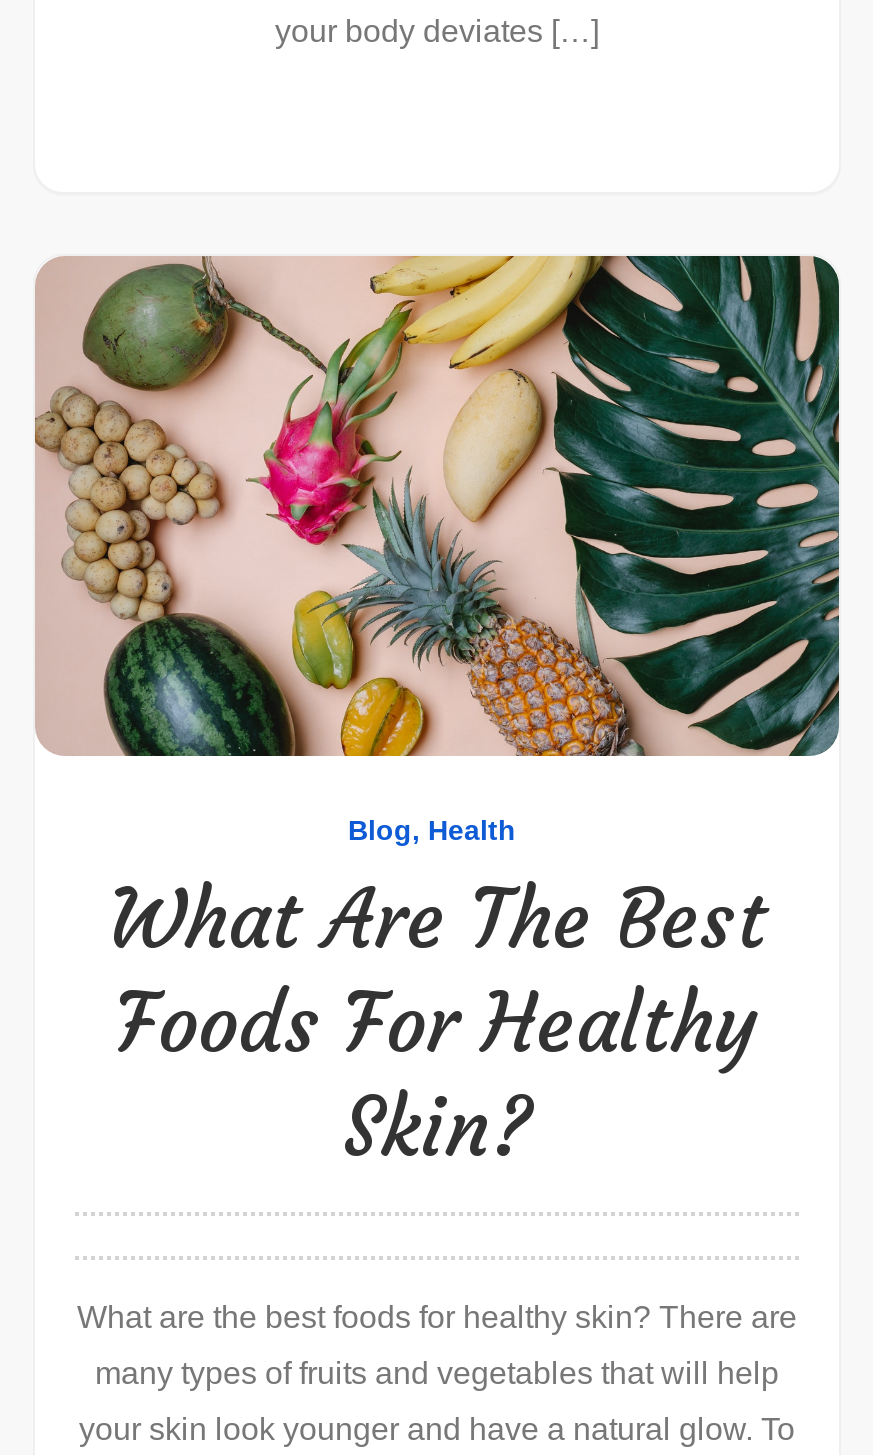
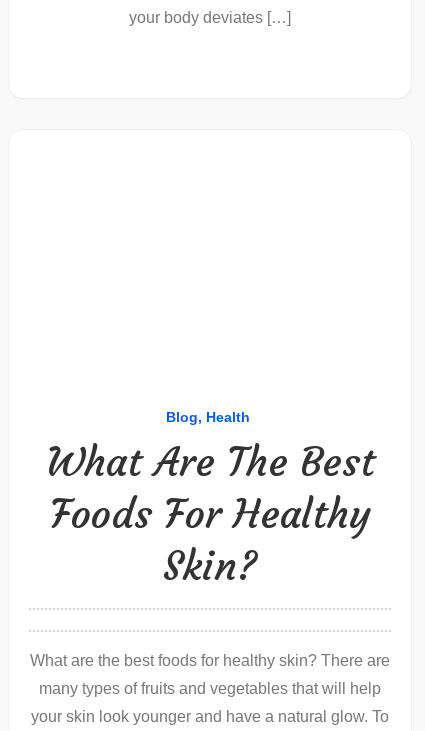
[33,254,841,758] [image] -> none

